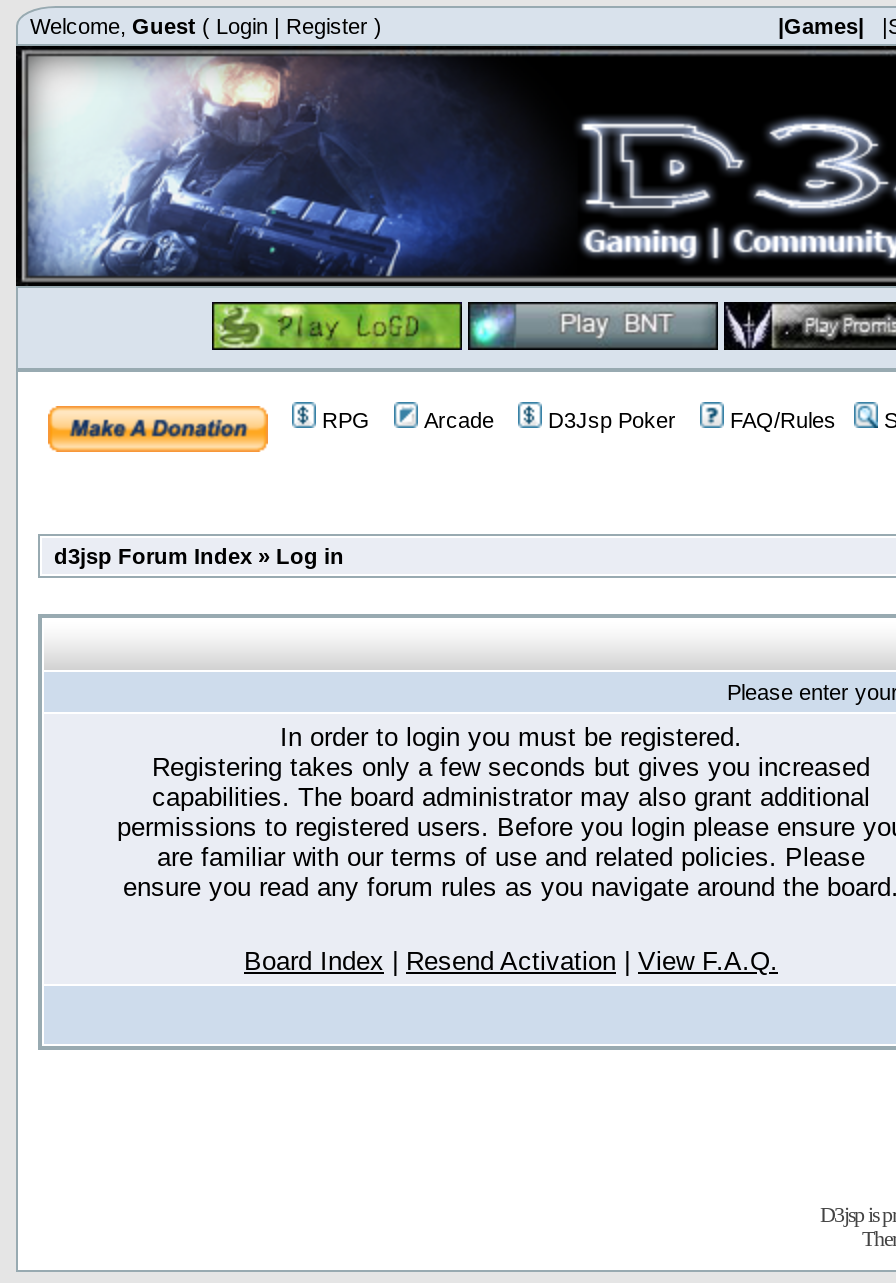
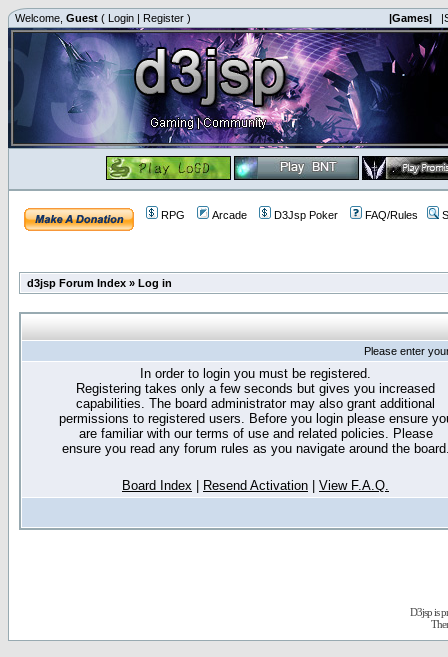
[16,44,890,288] [image] -> [8,27,445,149] [image]

